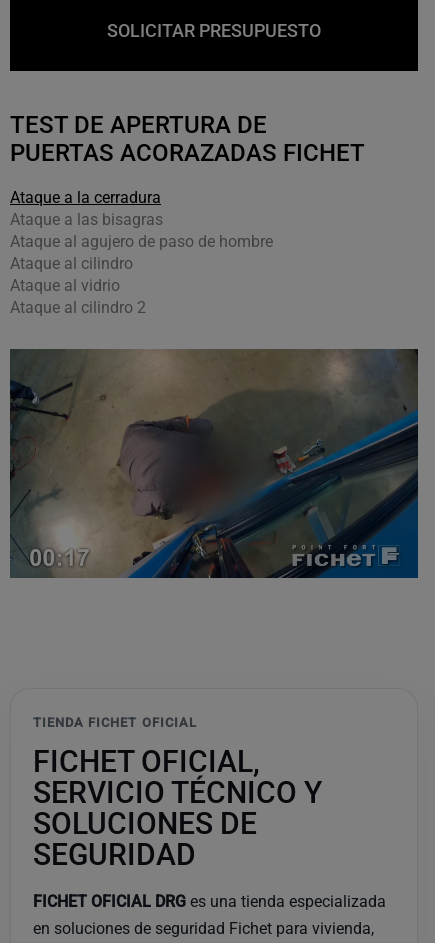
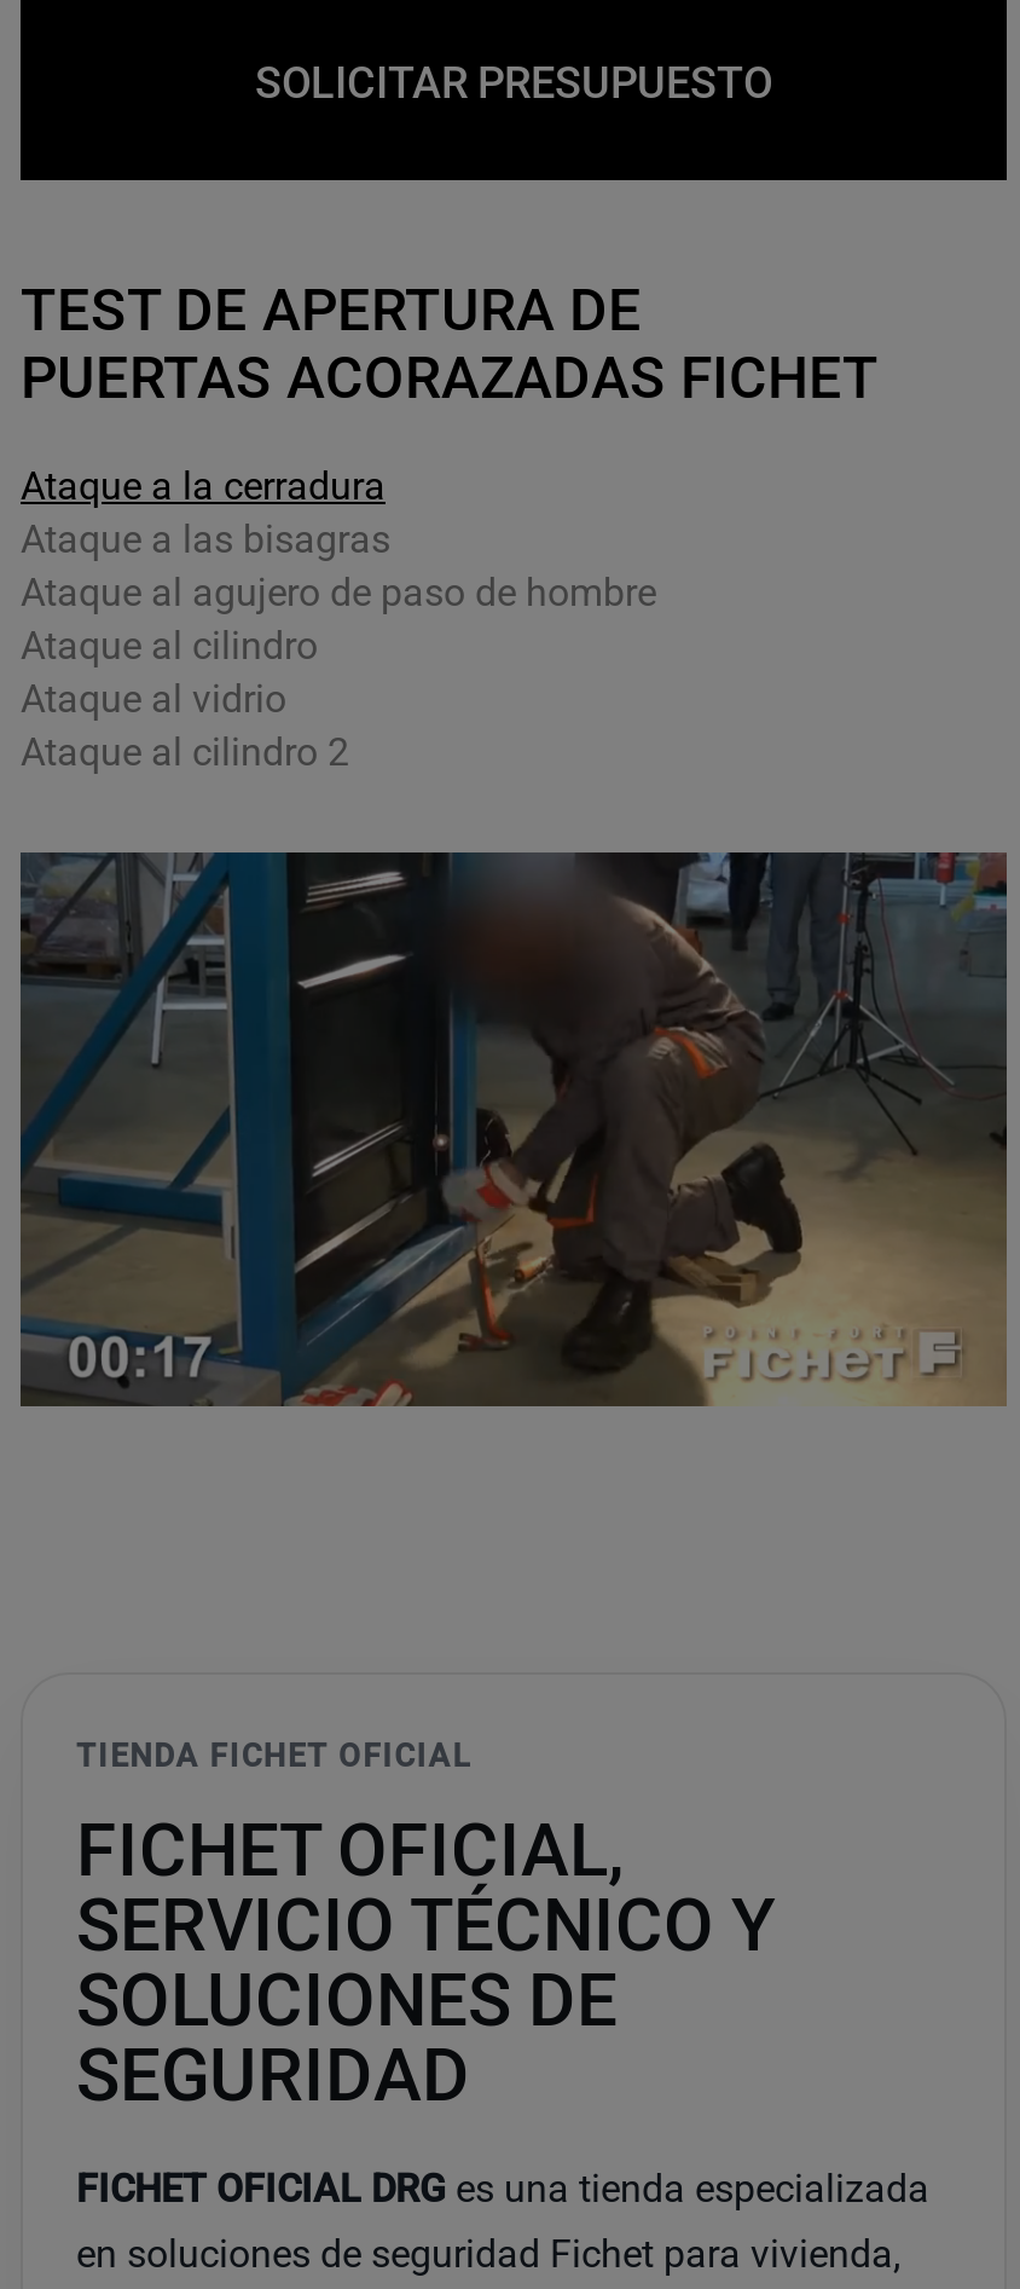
[10,348,419,579] [image] -> [21,850,1009,1409] [image]

